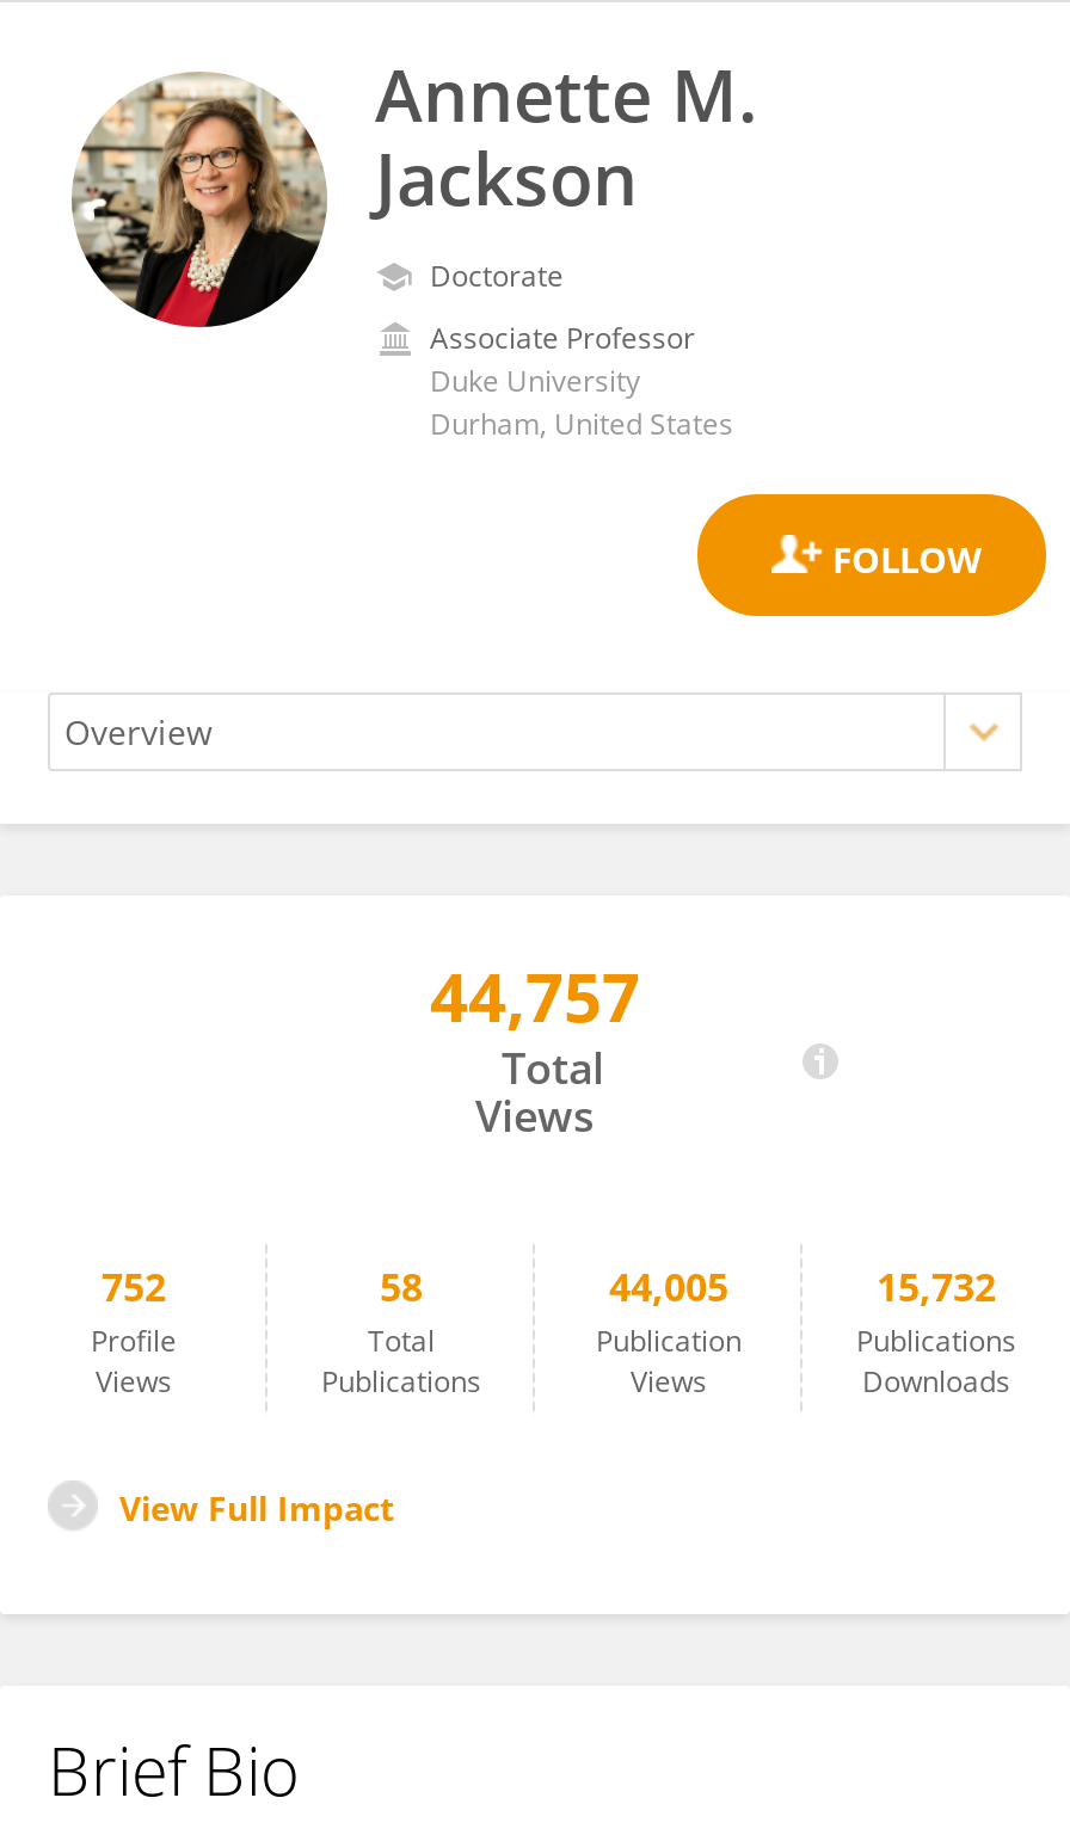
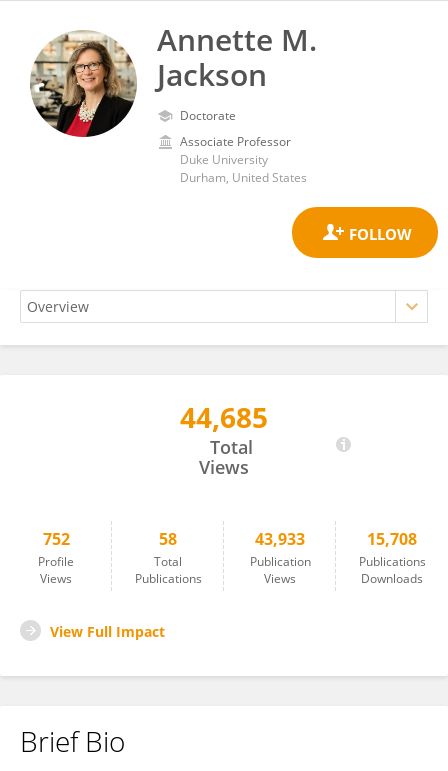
[430,950,640,1041] 44,757 -> [180,398,268,436] 44,685
[609,1261,728,1313] 44,005 -> [255,528,305,550] 43,933
[877,1261,996,1313] 15,732 -> [367,528,417,550] 15,708

